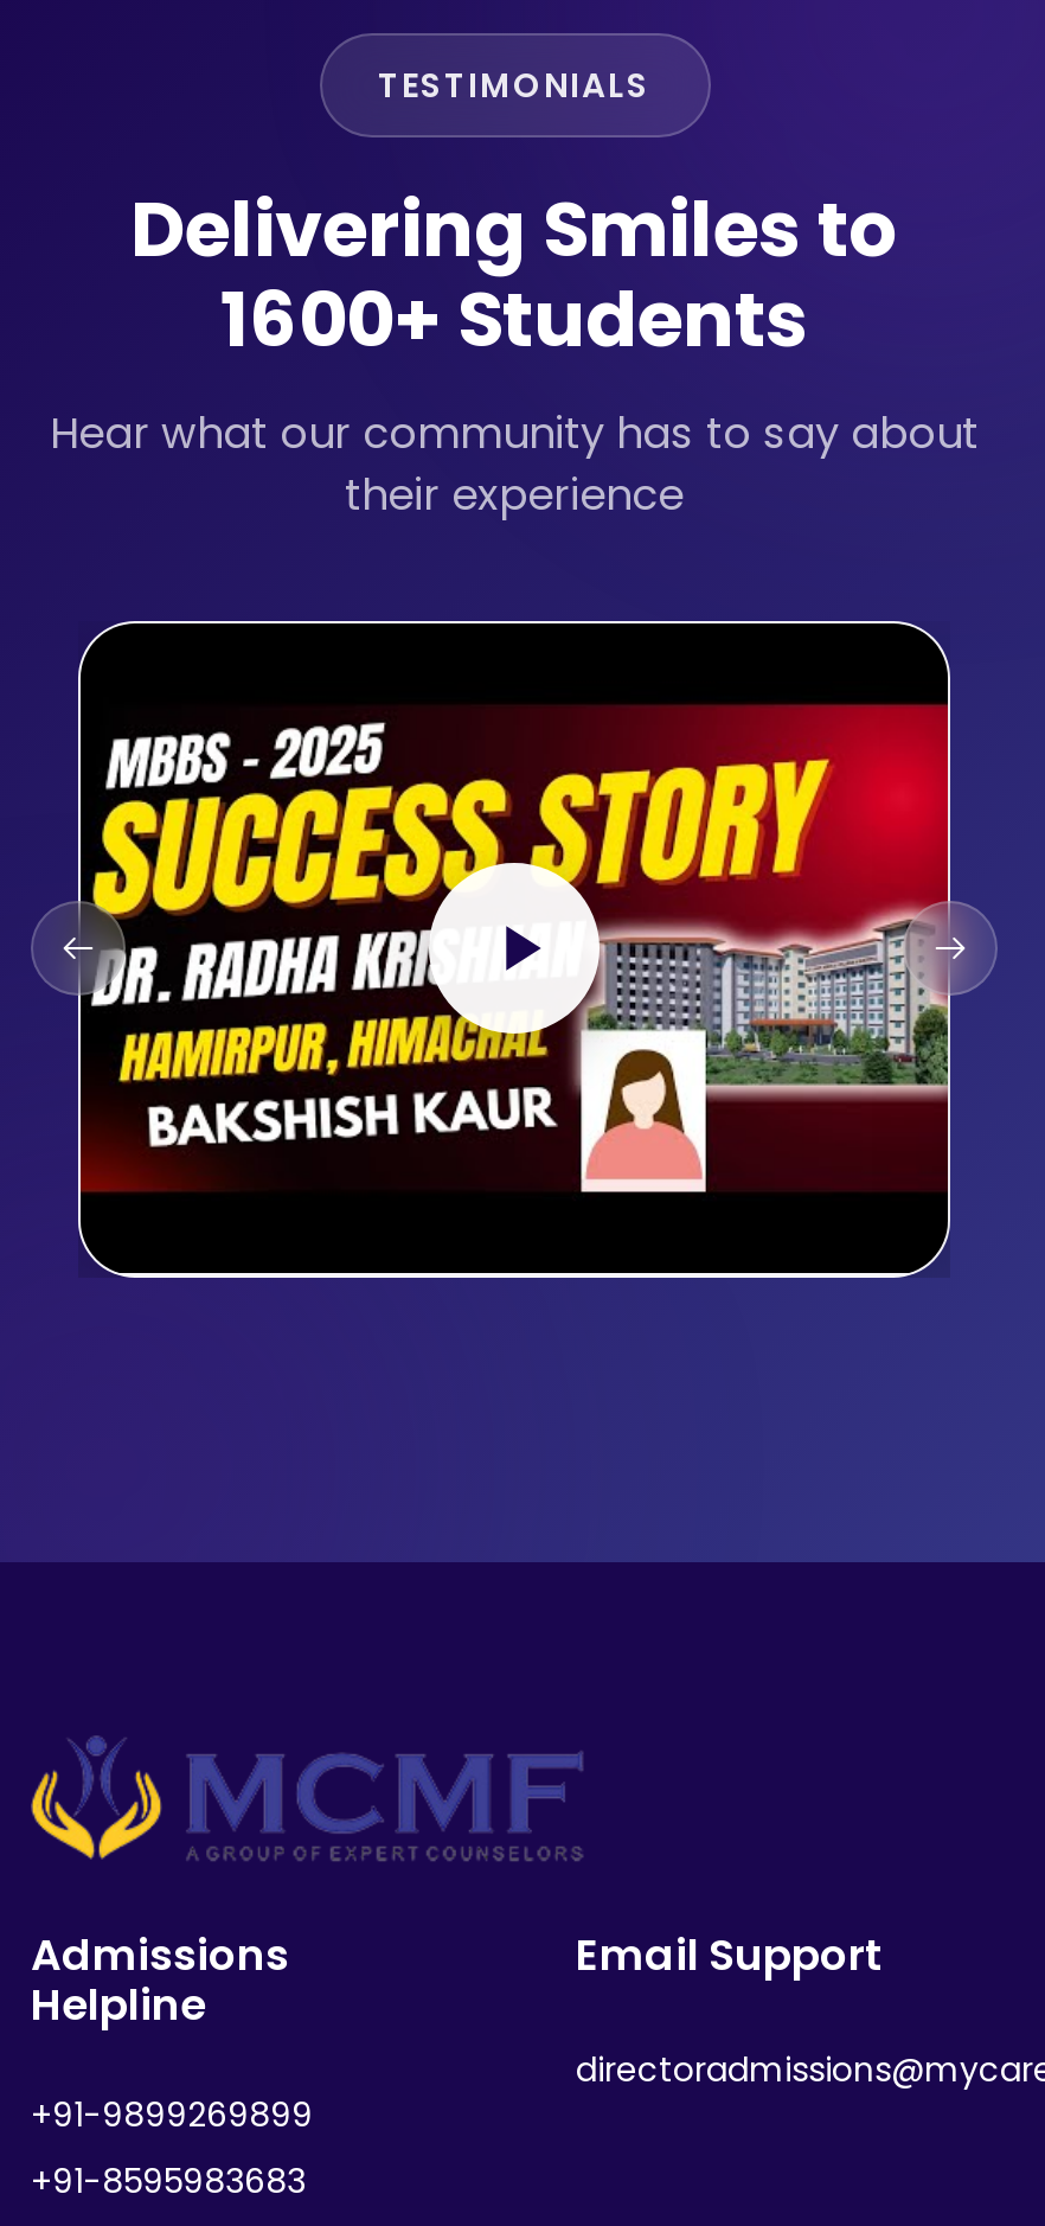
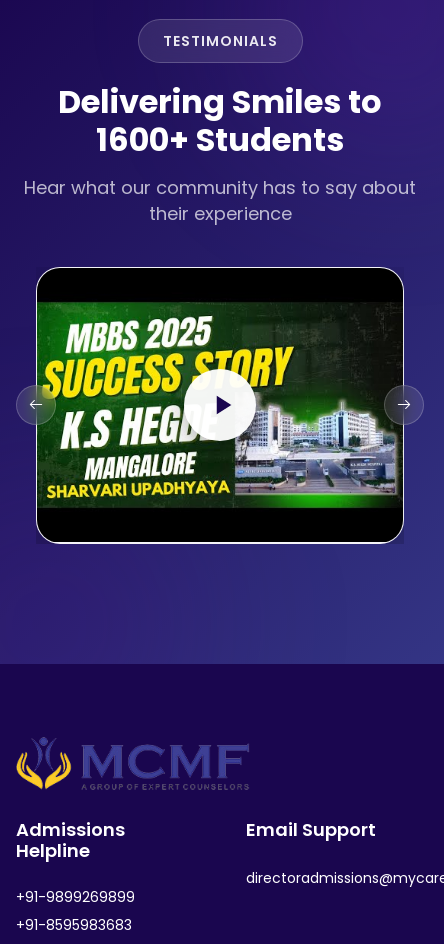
[78,702,964,1195] [image] -> [36,302,409,509] [image]

